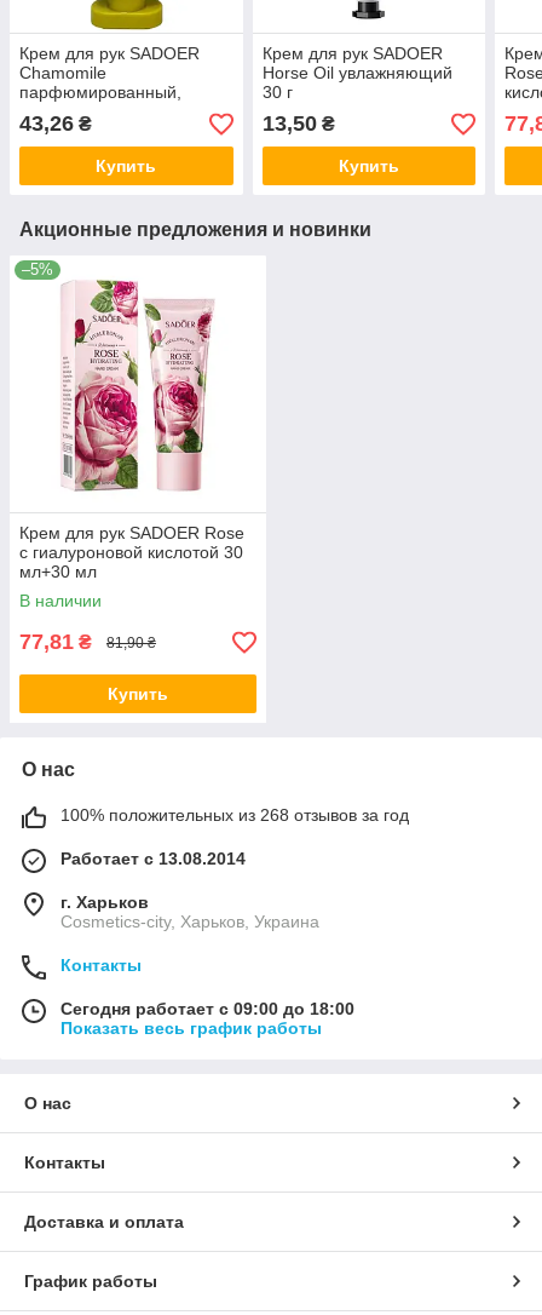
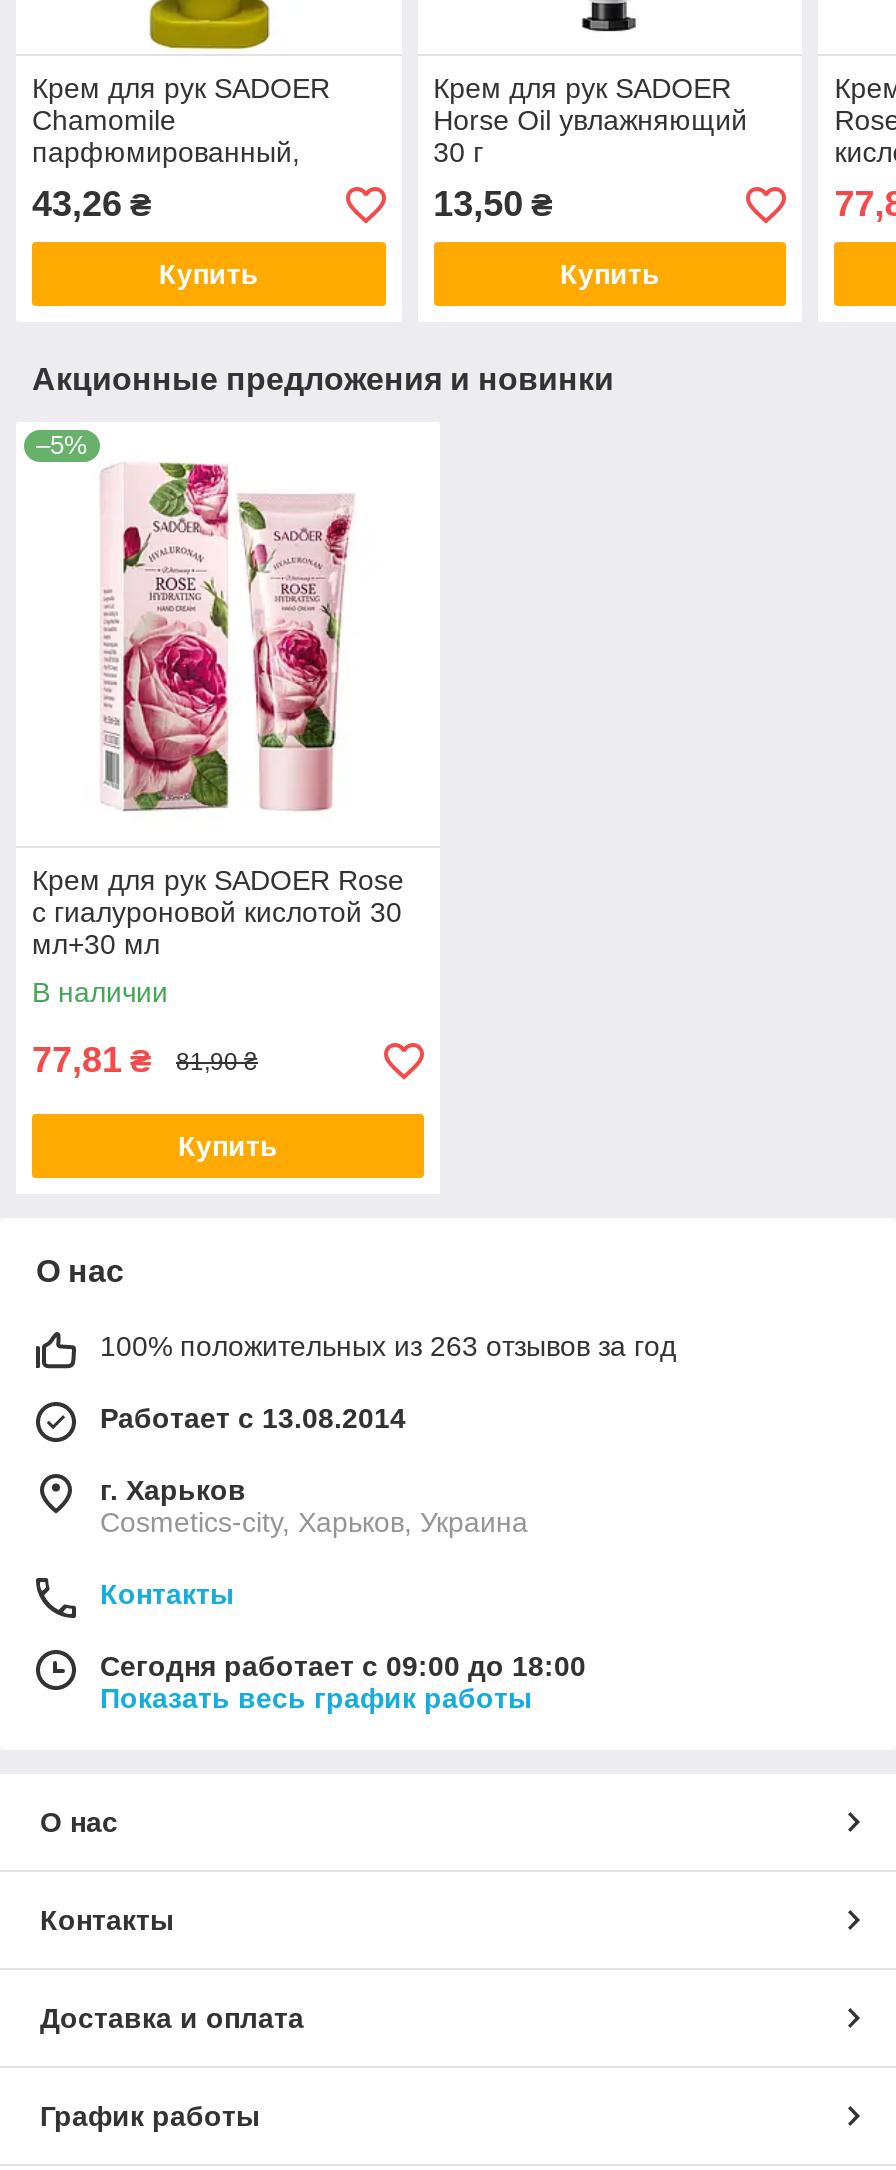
[60,806,409,825] 100% положительных из 268 отзывов за год -> [100,1331,676,1363] 100% положительных из 263 отзывов за год

